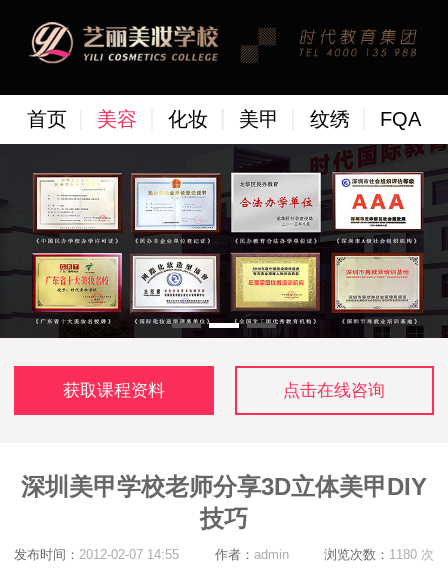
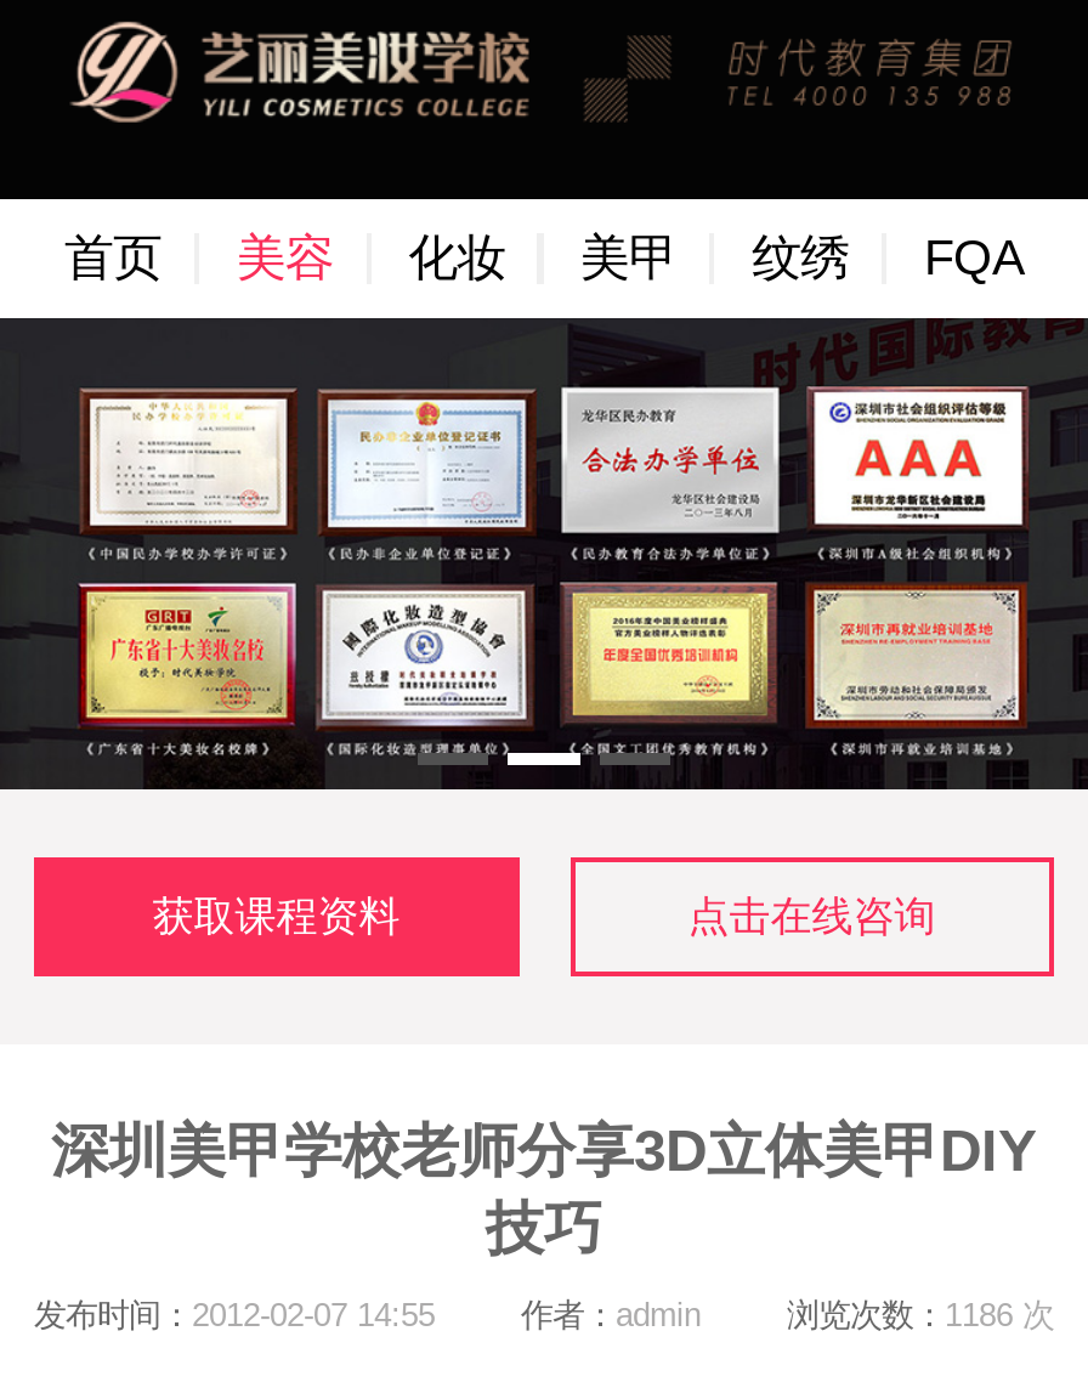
[324,547,434,562] 浏览次数：1180 次 -> [787,1296,1054,1332] 浏览次数：1186 次

